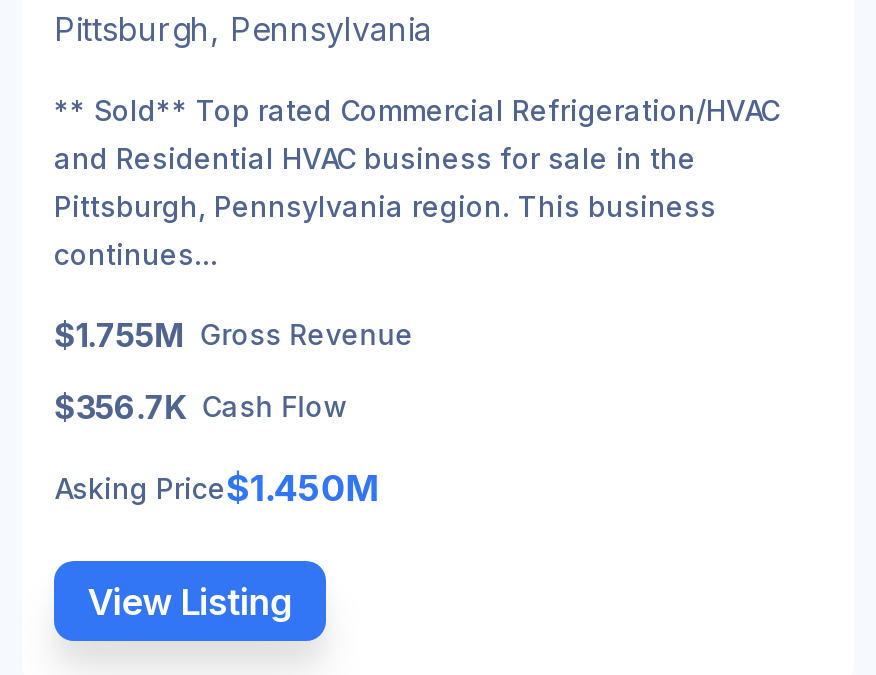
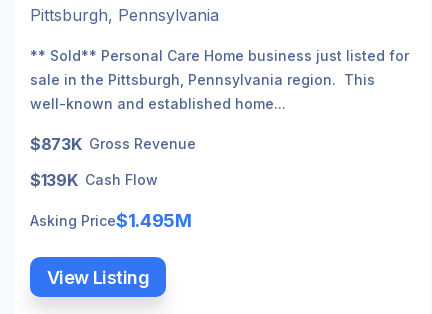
[54,93,780,271] ** Sold** Top rated Commercial Refrigeration/HVAC | and Residential HVAC business for sale in the | Pittsburgh, Pennsylvania region. This business | continues... -> [30,47,409,112] ** Sold** Personal Care Home business just listed for | sale in the Pittsburgh, Pennsylvania region. This | well-known and established home...
[54,315,414,355] $1.755M Gross Revenue -> [30,134,196,154] $873K Gross Revenue
[54,387,348,427] $356.7K Cash Flow -> [30,170,158,190] $139K Cash Flow
[54,467,379,509] Asking Price$1.450M -> [30,210,191,231] Asking Price$1.495M

